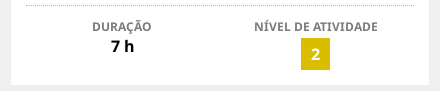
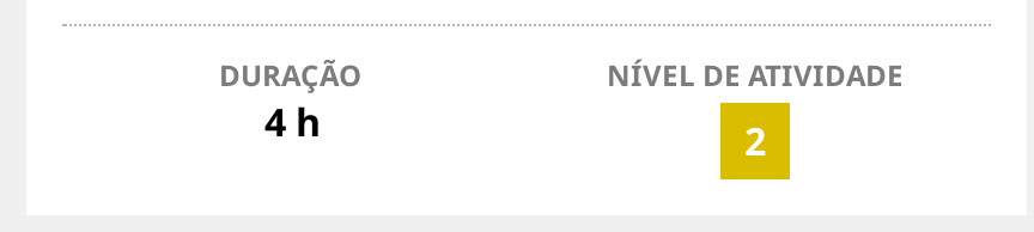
[110,35,134,57] 7 h -> [264,96,322,148] 4 h

